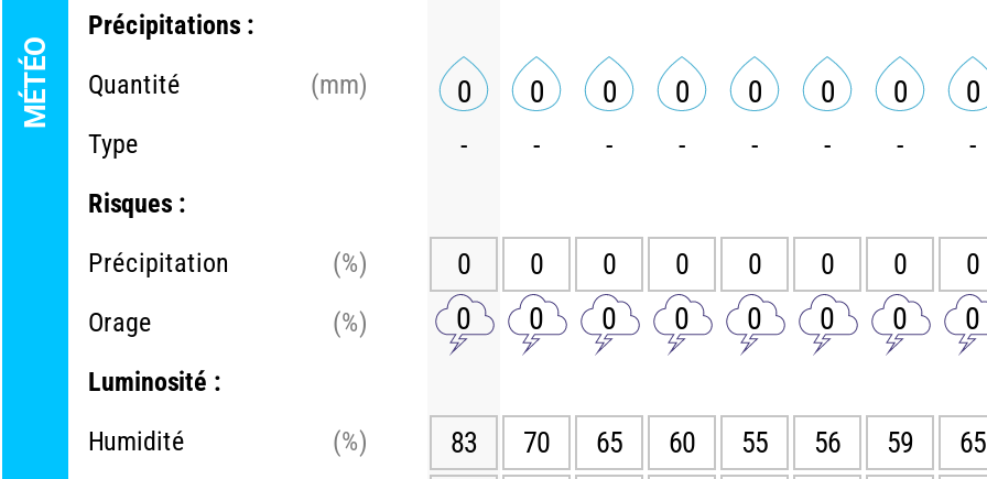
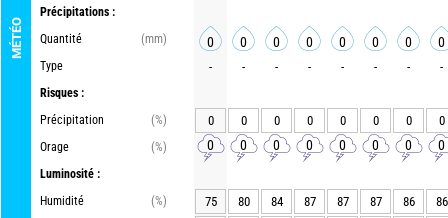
[451,426,477,459] 83 -> [204,194,216,209] 75
[523,426,550,459] 70 -> [237,194,249,209] 80
[596,426,622,459] 65 -> [270,194,282,209] 84
[669,426,695,459] 60 -> [303,194,315,209] 87
[741,426,768,459] 55 -> [336,194,348,209] 87
[814,426,840,459] 56 -> [369,194,381,209] 87
[887,426,913,459] 59 -> [402,194,414,209] 86
[959,426,986,459] 65 -> [435,194,447,209] 86

